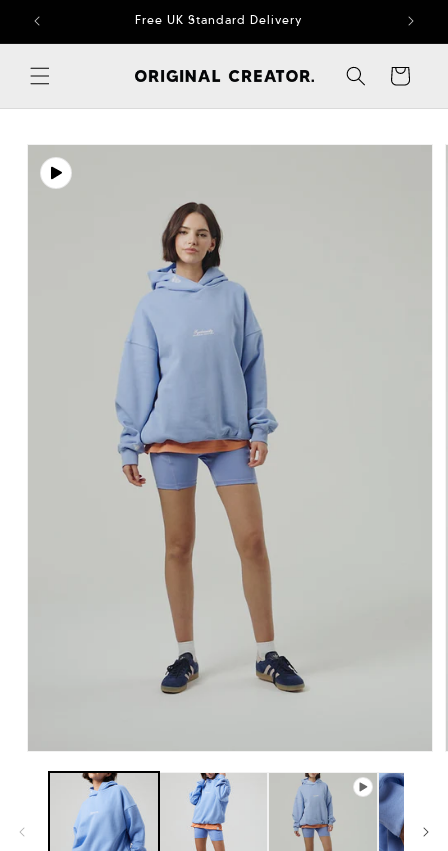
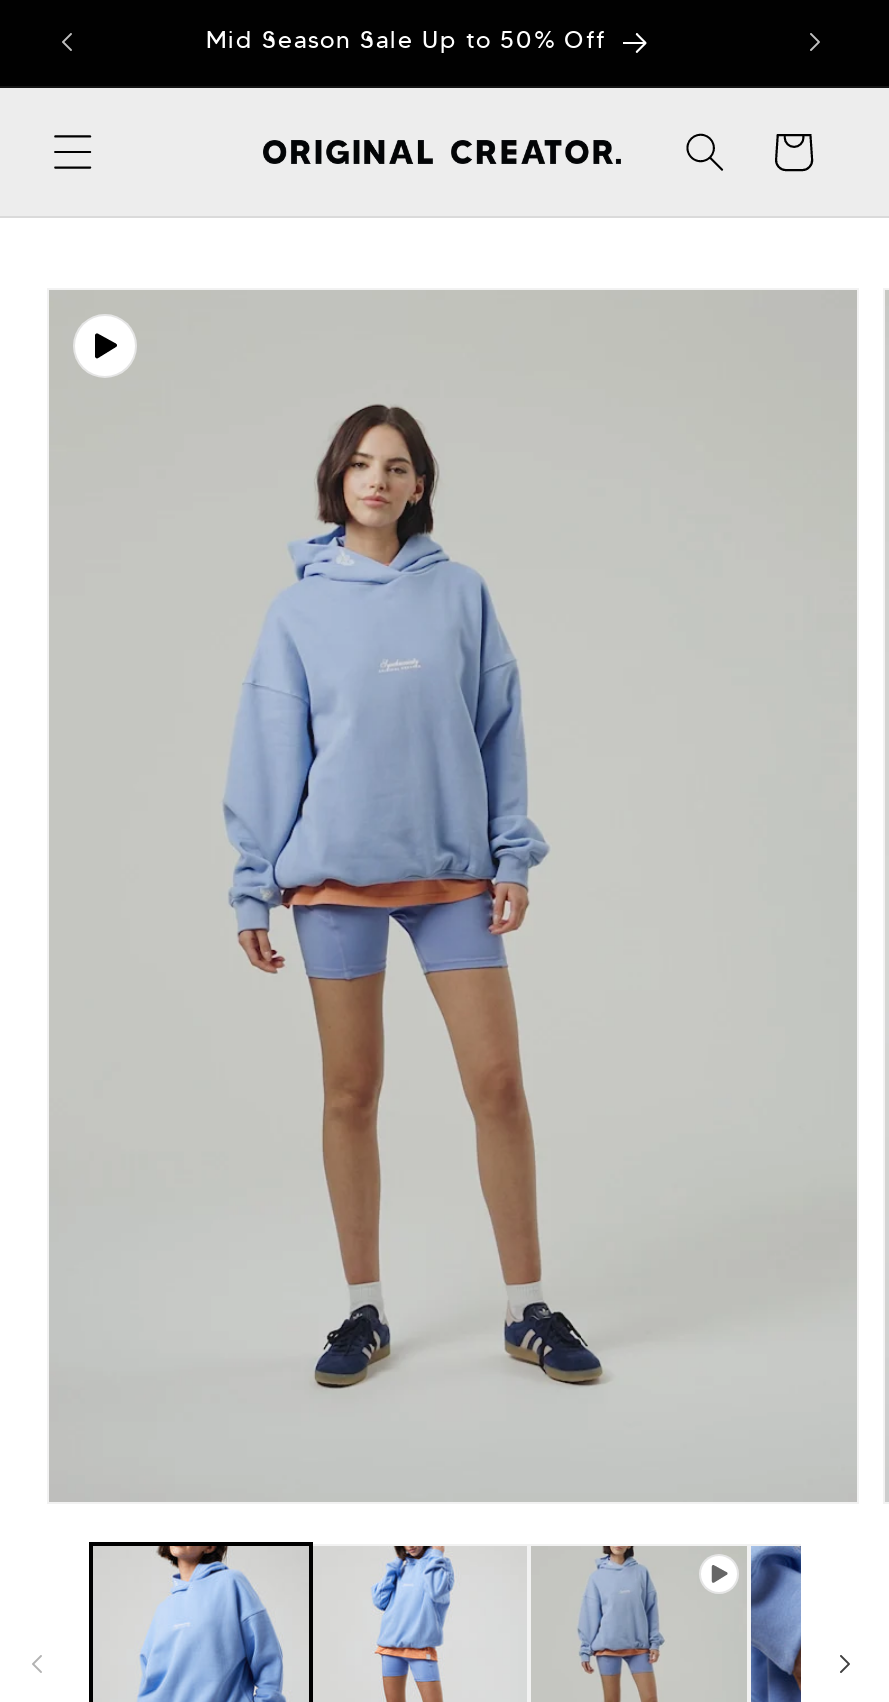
[134,12,301,27] Free UK Standard Delivery -> [206,24,606,54] Mid Season Sale Up to 50% Off

